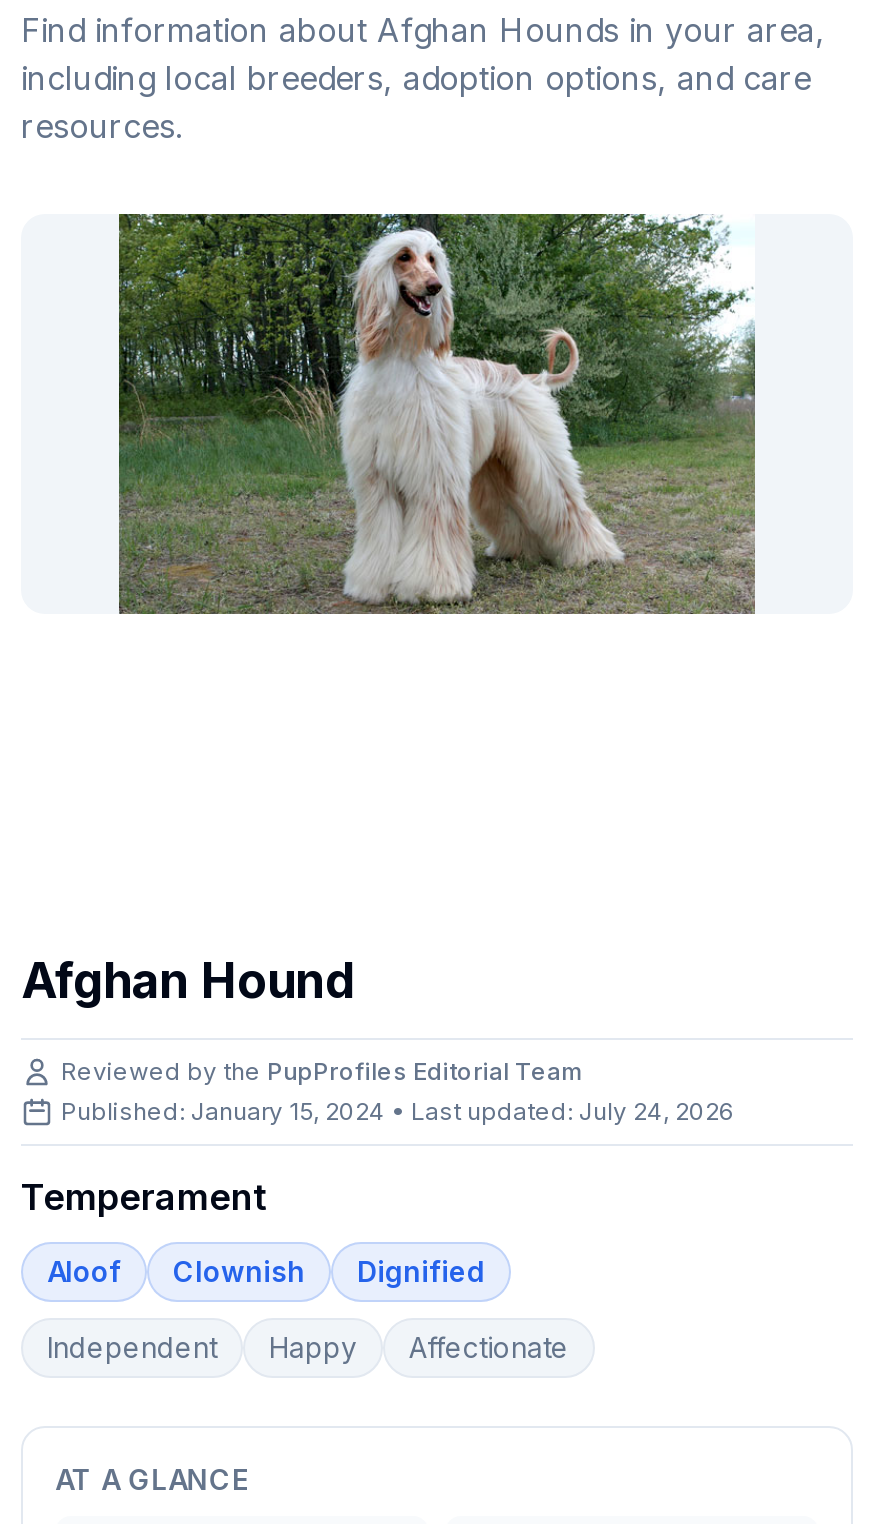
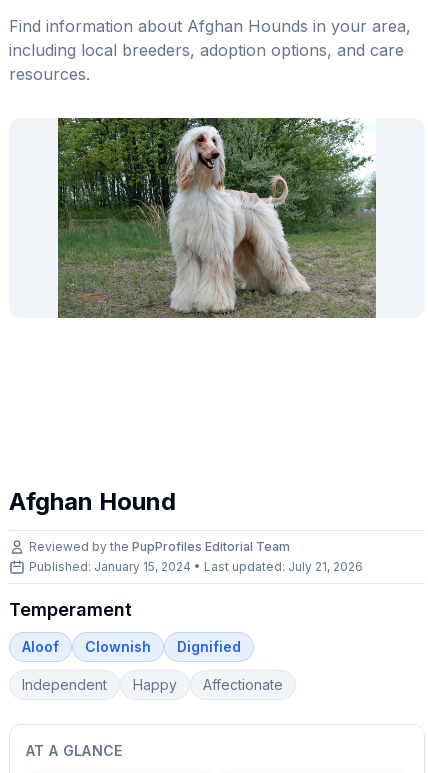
[61,1096,735,1126] Published: January 15, 2024 • Last updated: July 24, 2026 -> [29,559,363,574] Published: January 15, 2024 • Last updated: July 21, 2026

